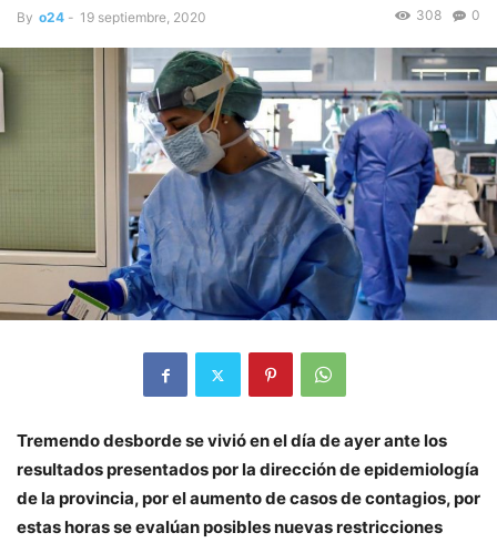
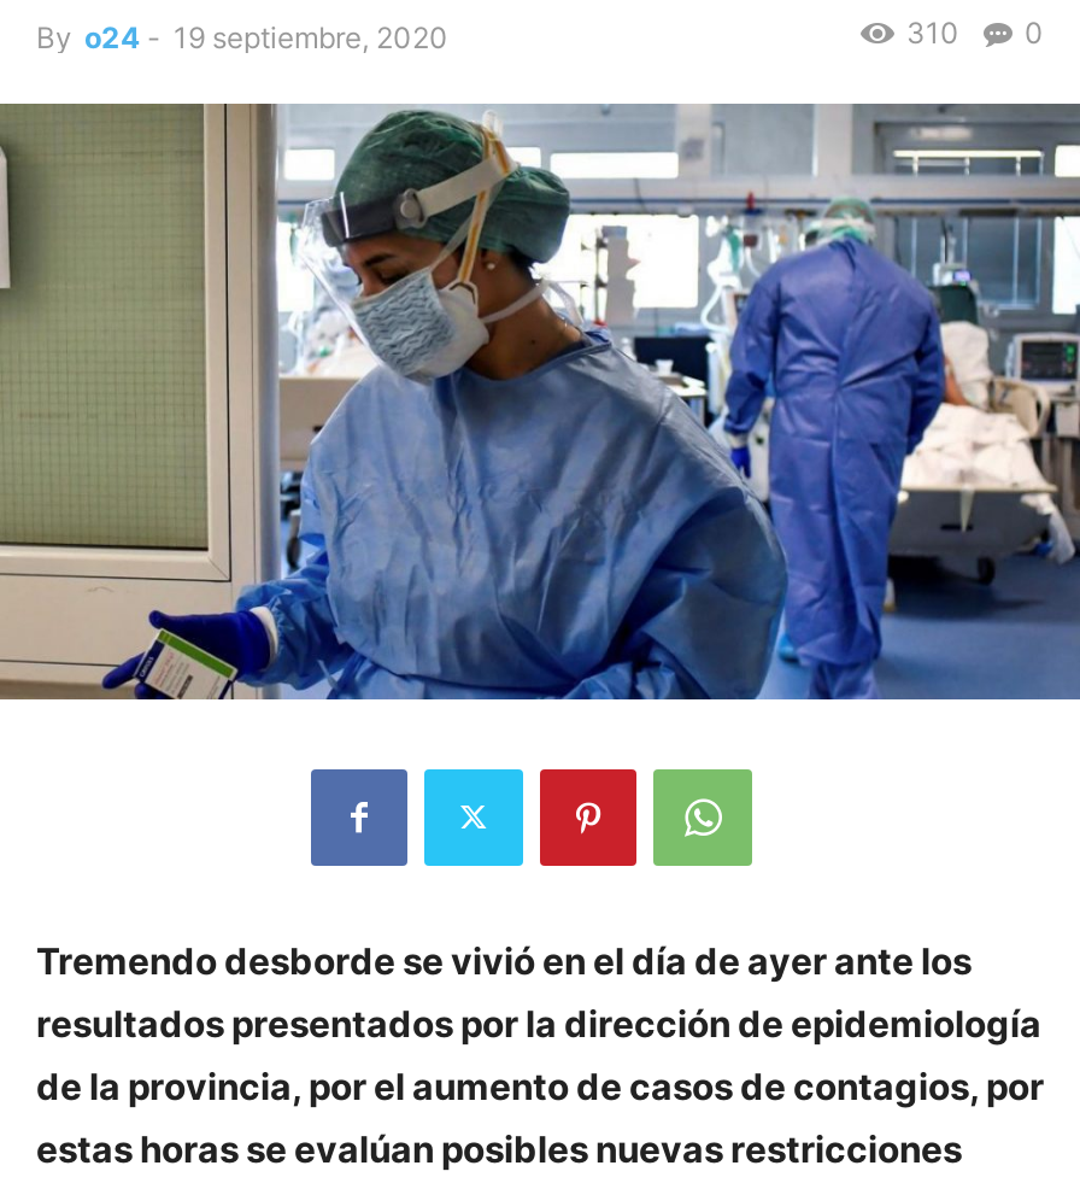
[416,7,480,23] 308 0 -> [906,14,1044,51] 310 0

